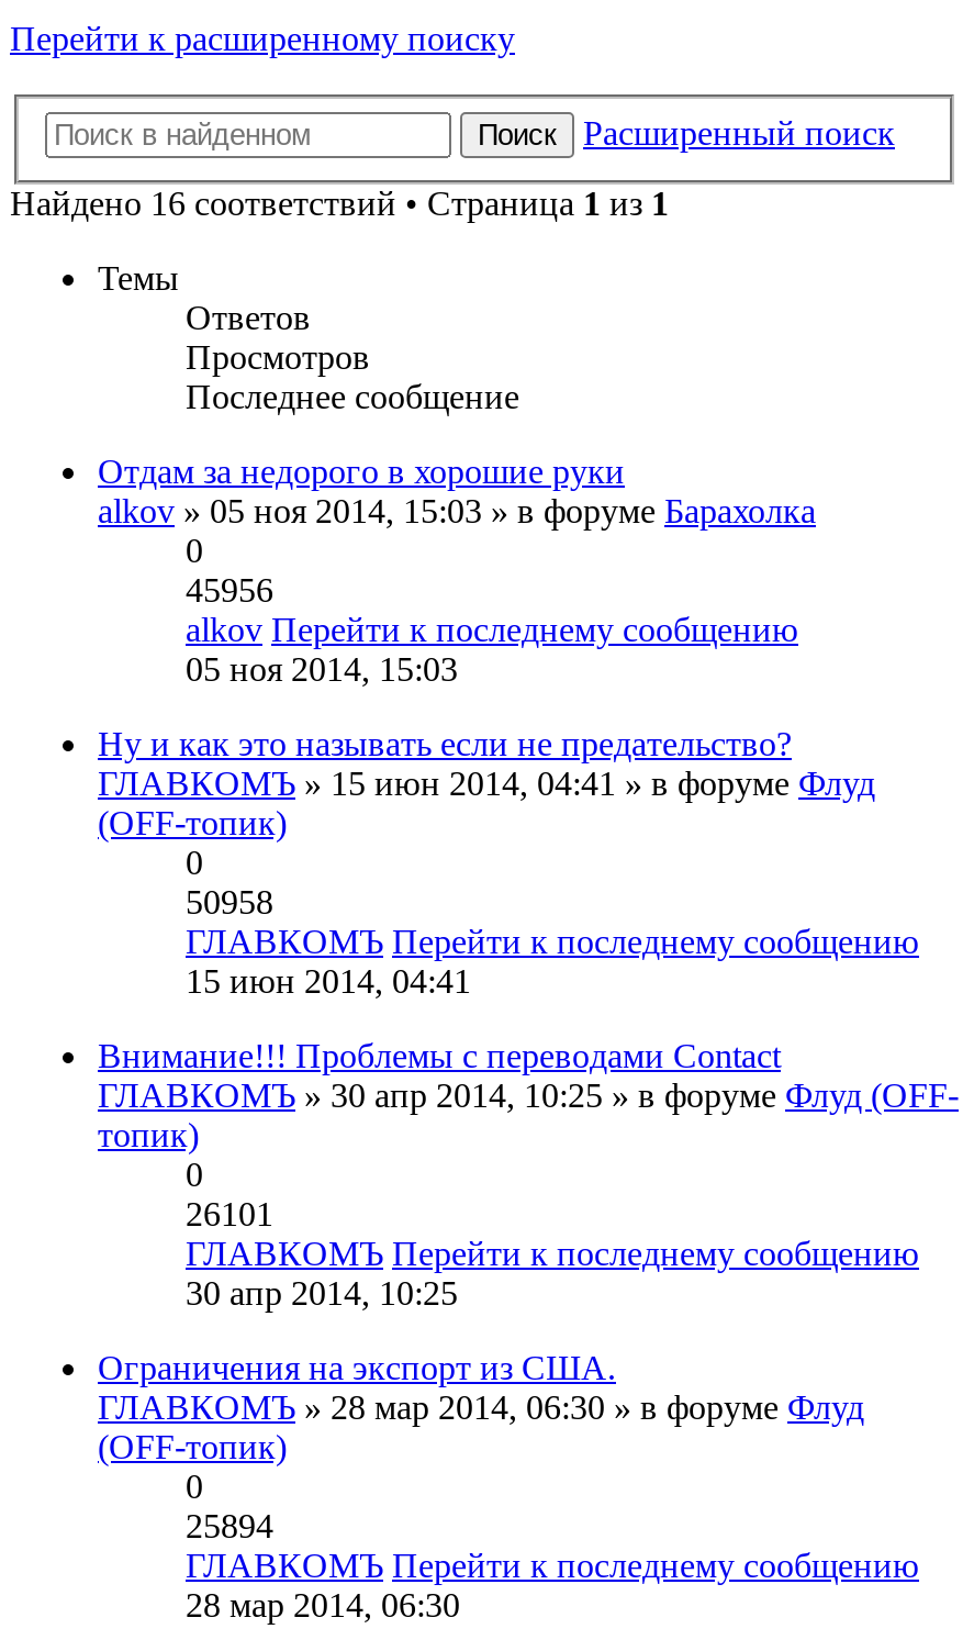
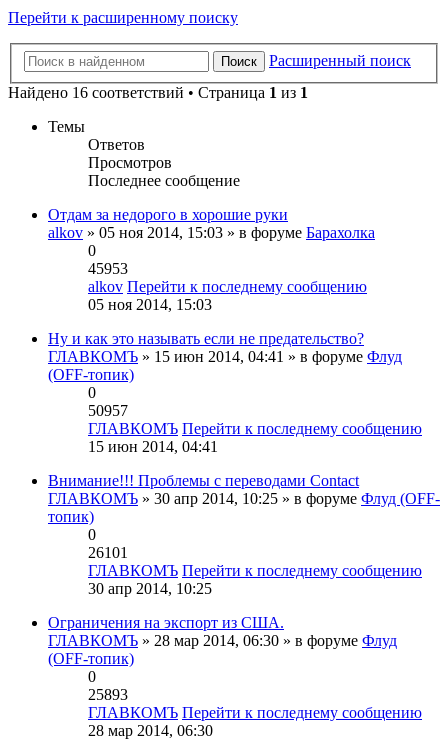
[186,571,273,608] 45956 -> [88,260,128,277] 45953
[186,883,273,920] 50958 -> [88,402,128,419] 50957
[186,1507,273,1544] 25894 -> [88,686,128,703] 25893

